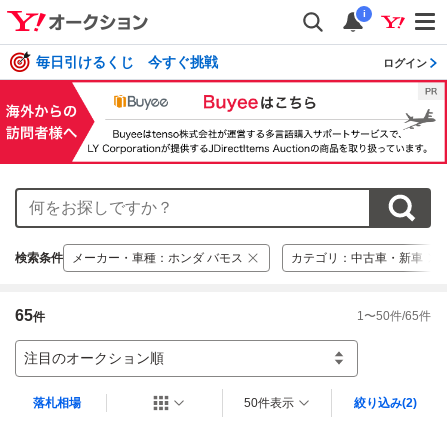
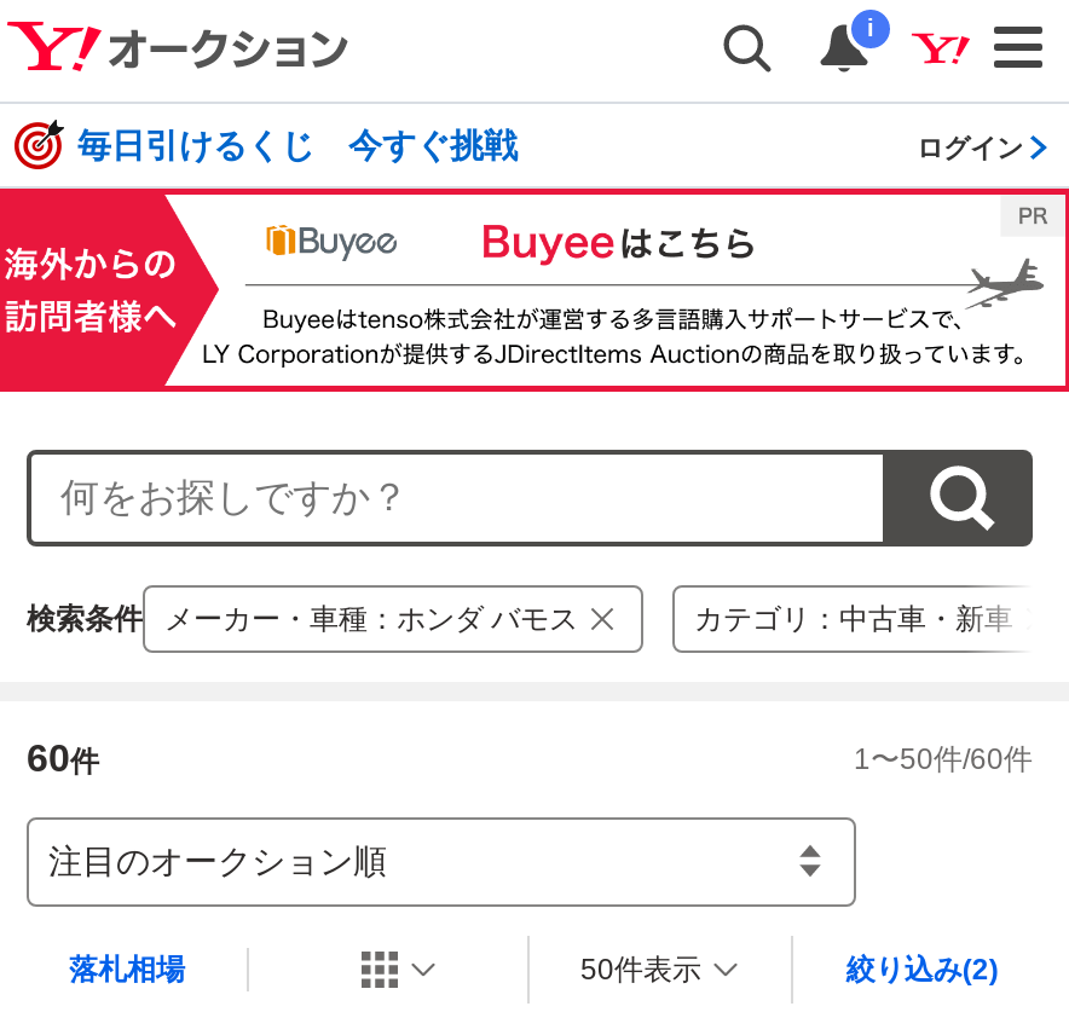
[15,307,45,324] 65件 -> [27,737,99,778] 60件
[357,309,431,323] 1〜50件/65件 -> [854,741,1033,775] 1〜50件/60件

